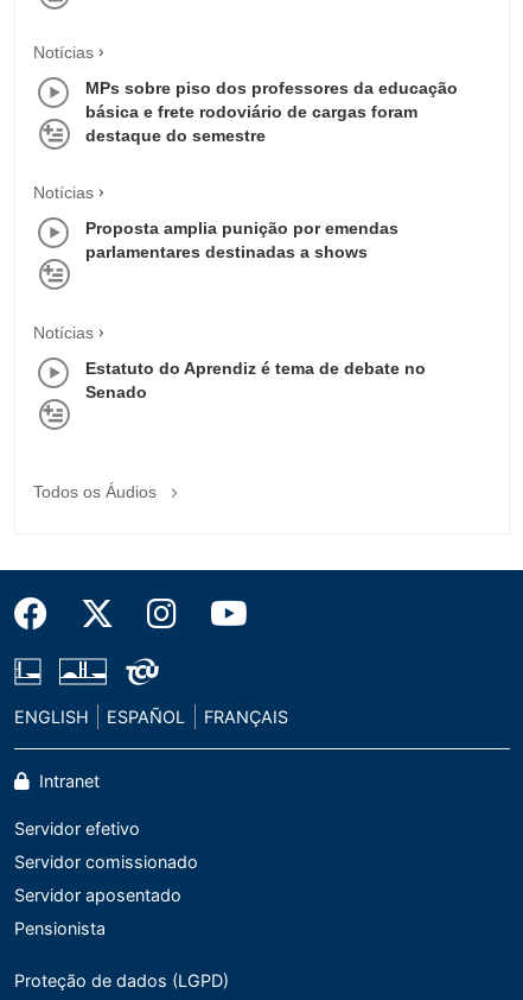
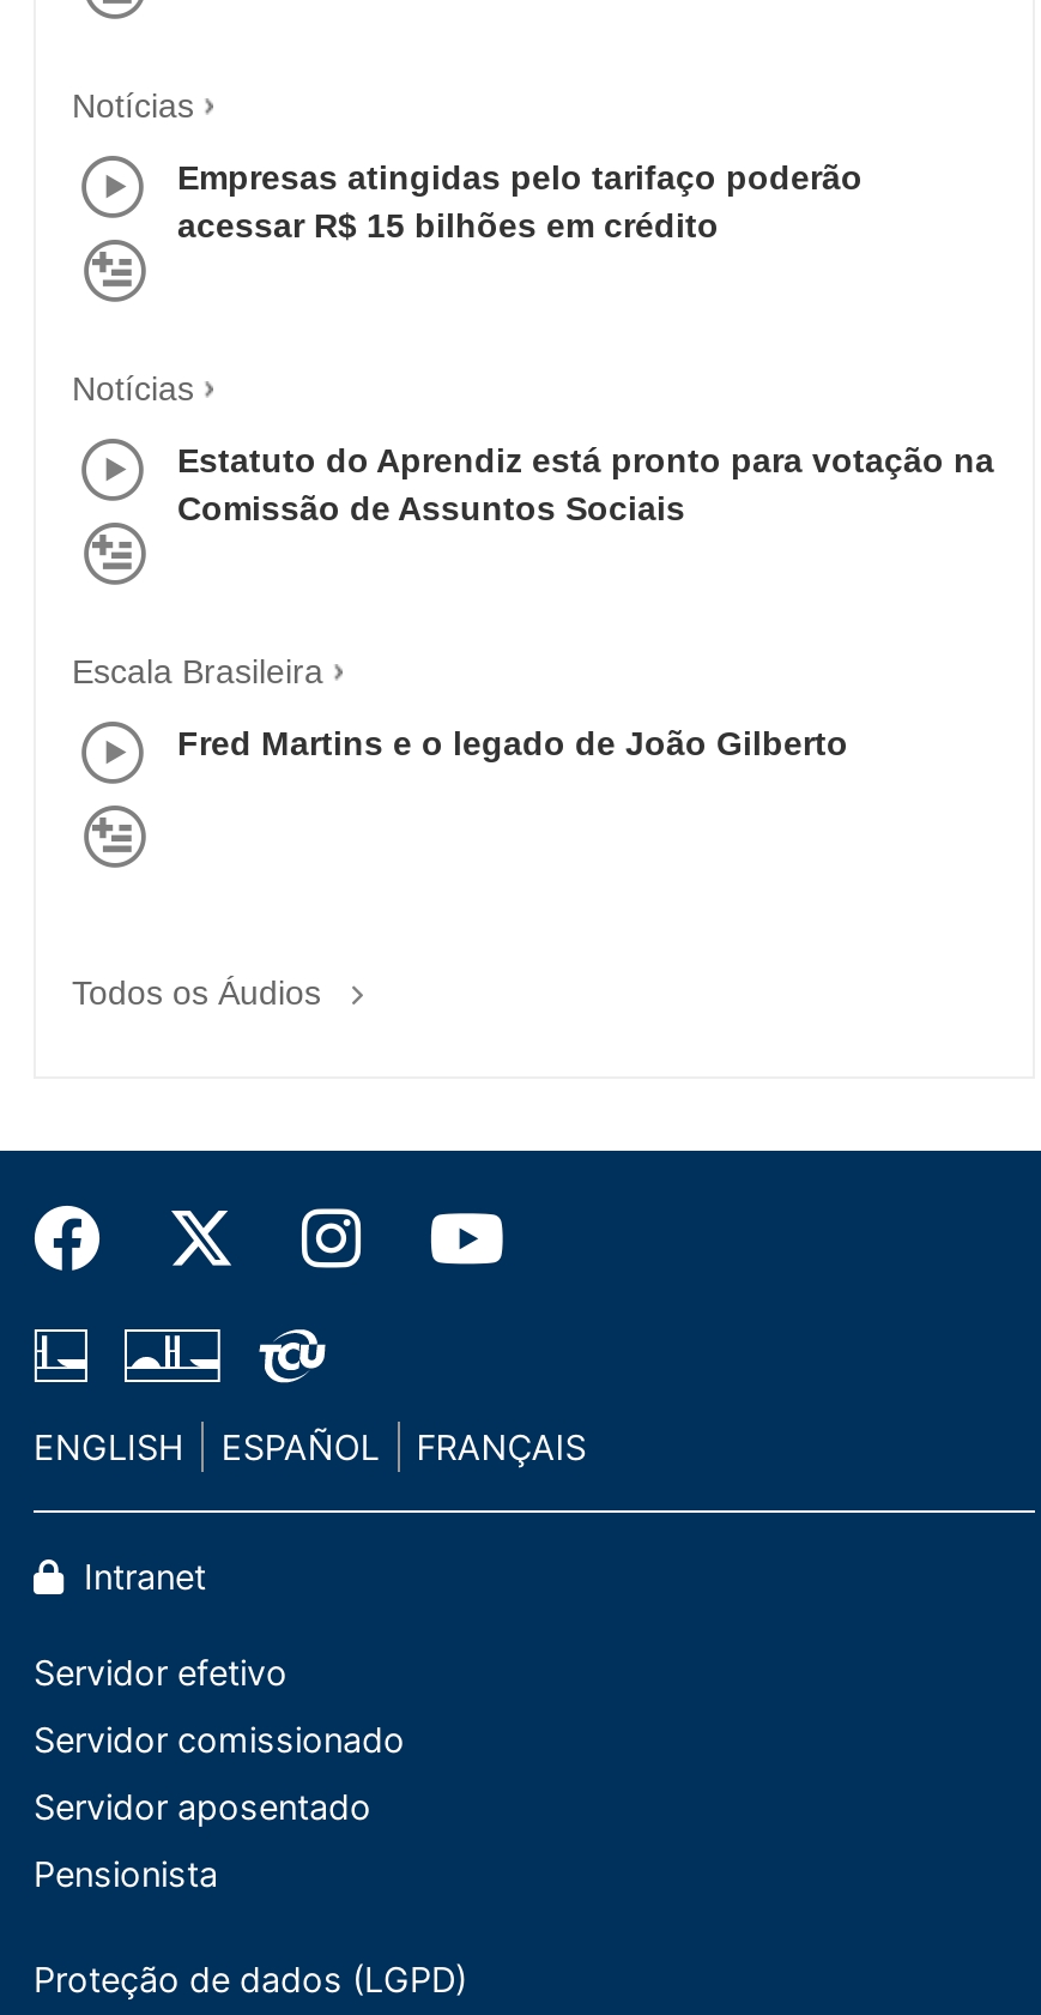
[85,78,458,144] MPs sobre piso dos professores da educação | básica e frete rodoviário de cargas foram | destaque do semestre -> [177,157,863,243] Empresas atingidas pelo tarifaço poderão | acessar R$ 15 bilhões em crédito
[85,218,398,261] Proposta amplia punição por emendas | parlamentares destinadas a shows -> [177,440,994,526] Estatuto do Aprendiz está pronto para votação na | Comissão de Assuntos Sociais
[33,322,94,341] Notícias -> [72,651,323,689] Escala Brasileira
[85,358,426,401] Estatuto do Aprendiz é tema de debate no | Senado -> [177,723,848,761] Fred Martins e o legado de João Gilberto

